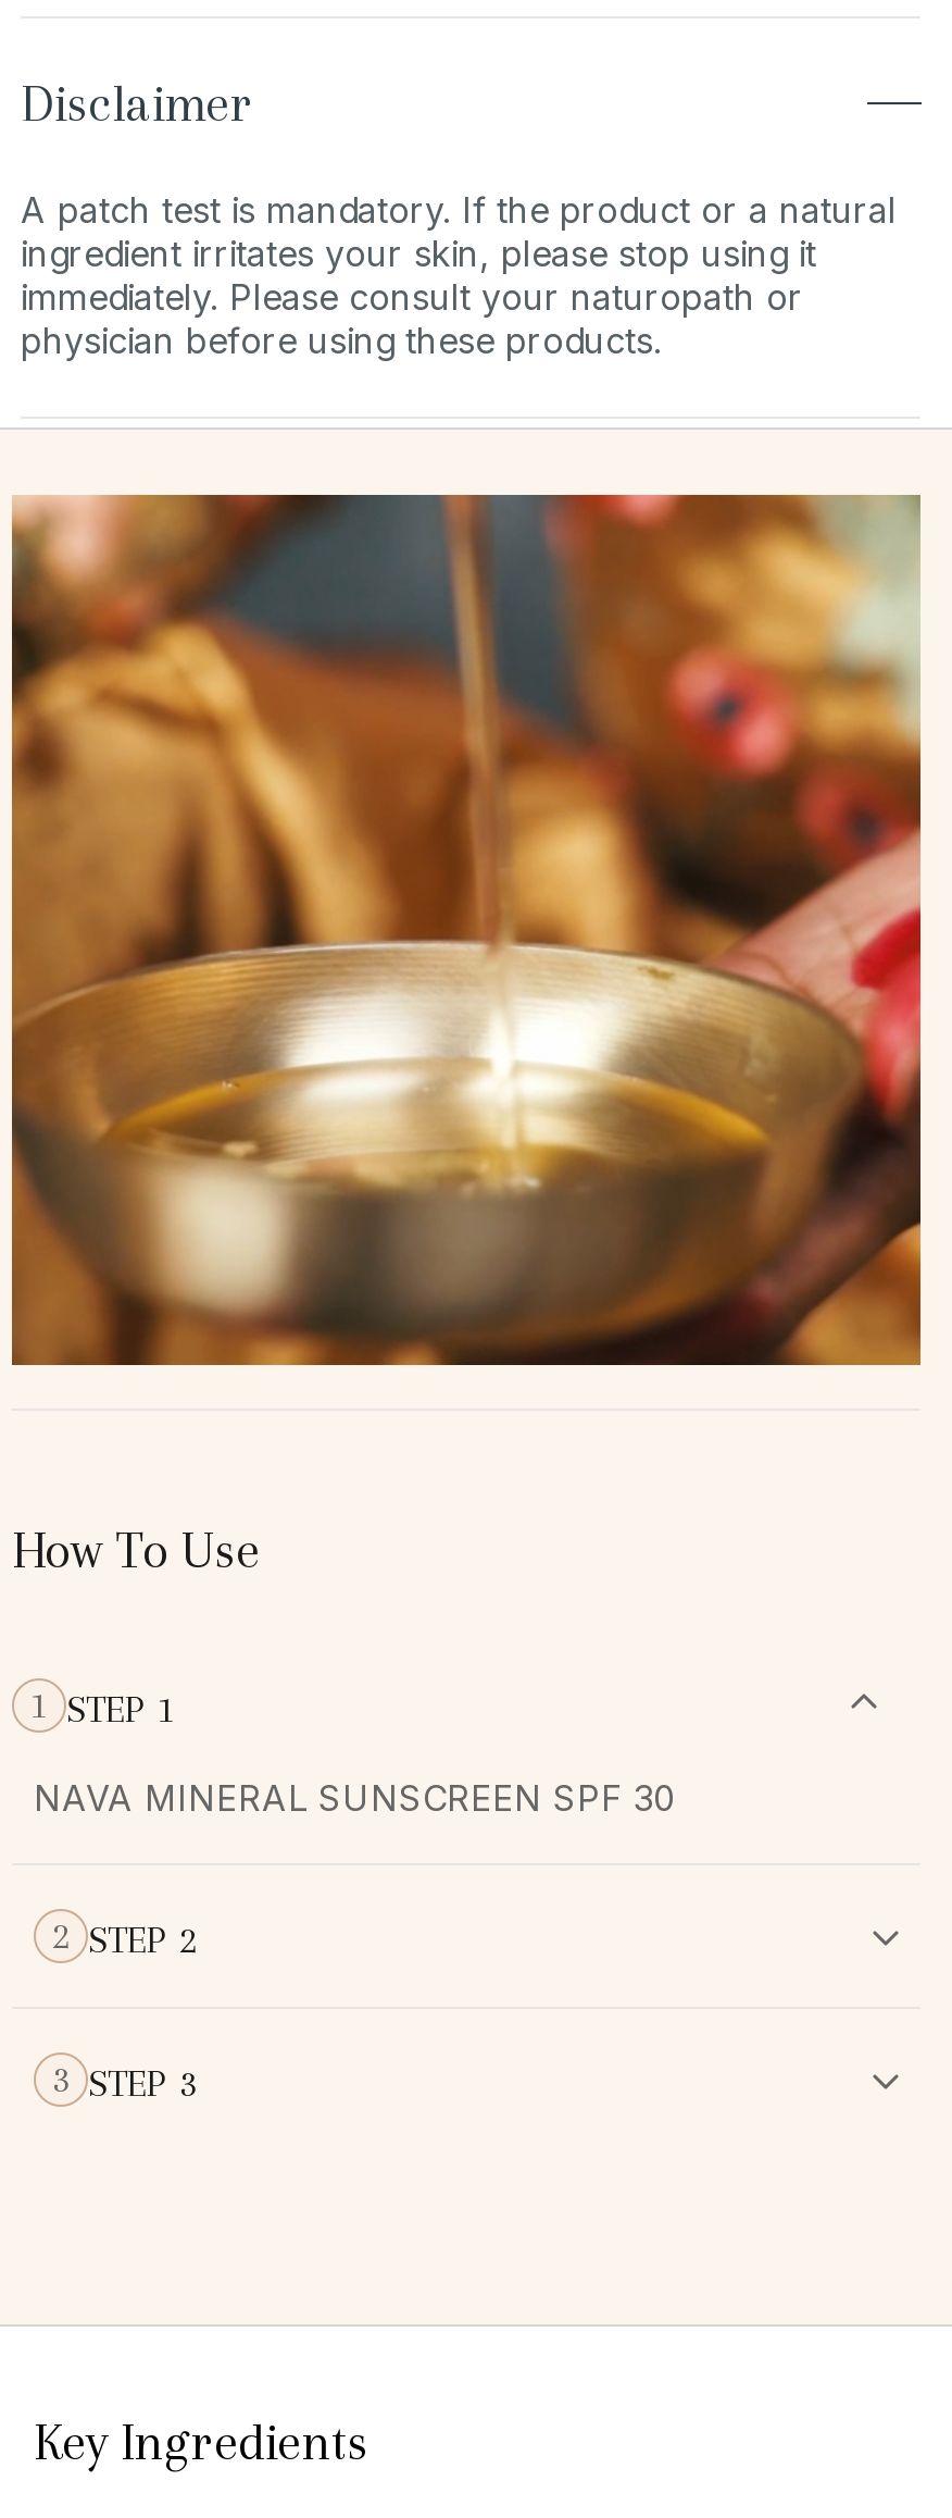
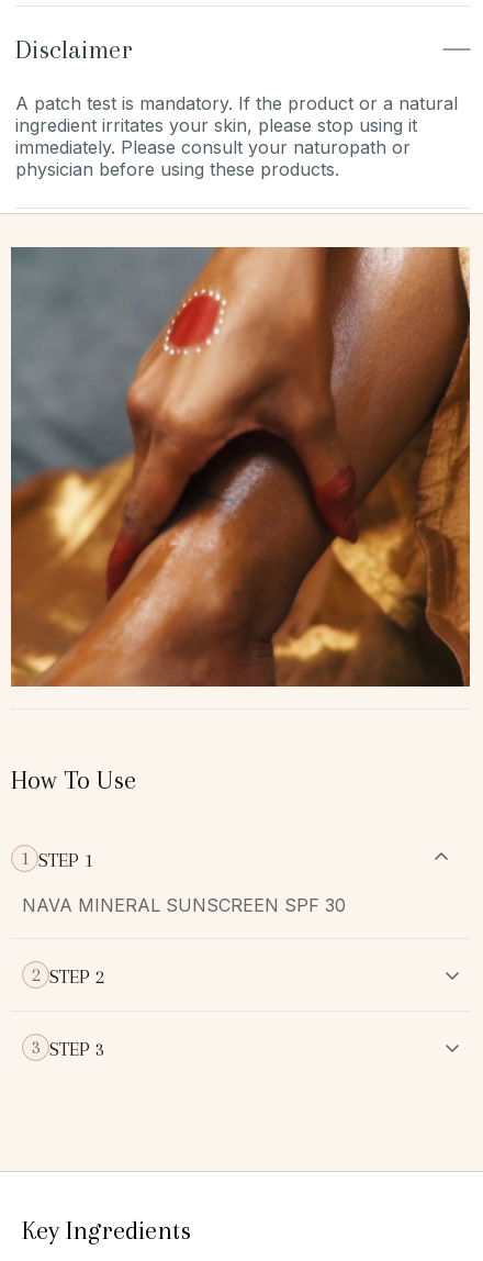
[10,493,923,1367] [image] -> [10,246,471,688] [image]

